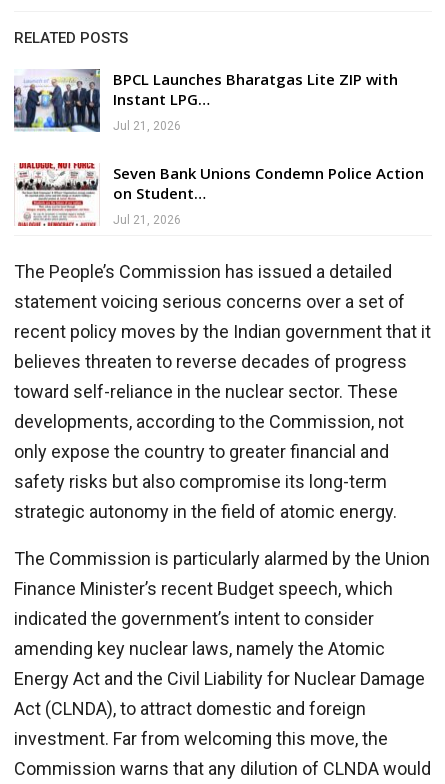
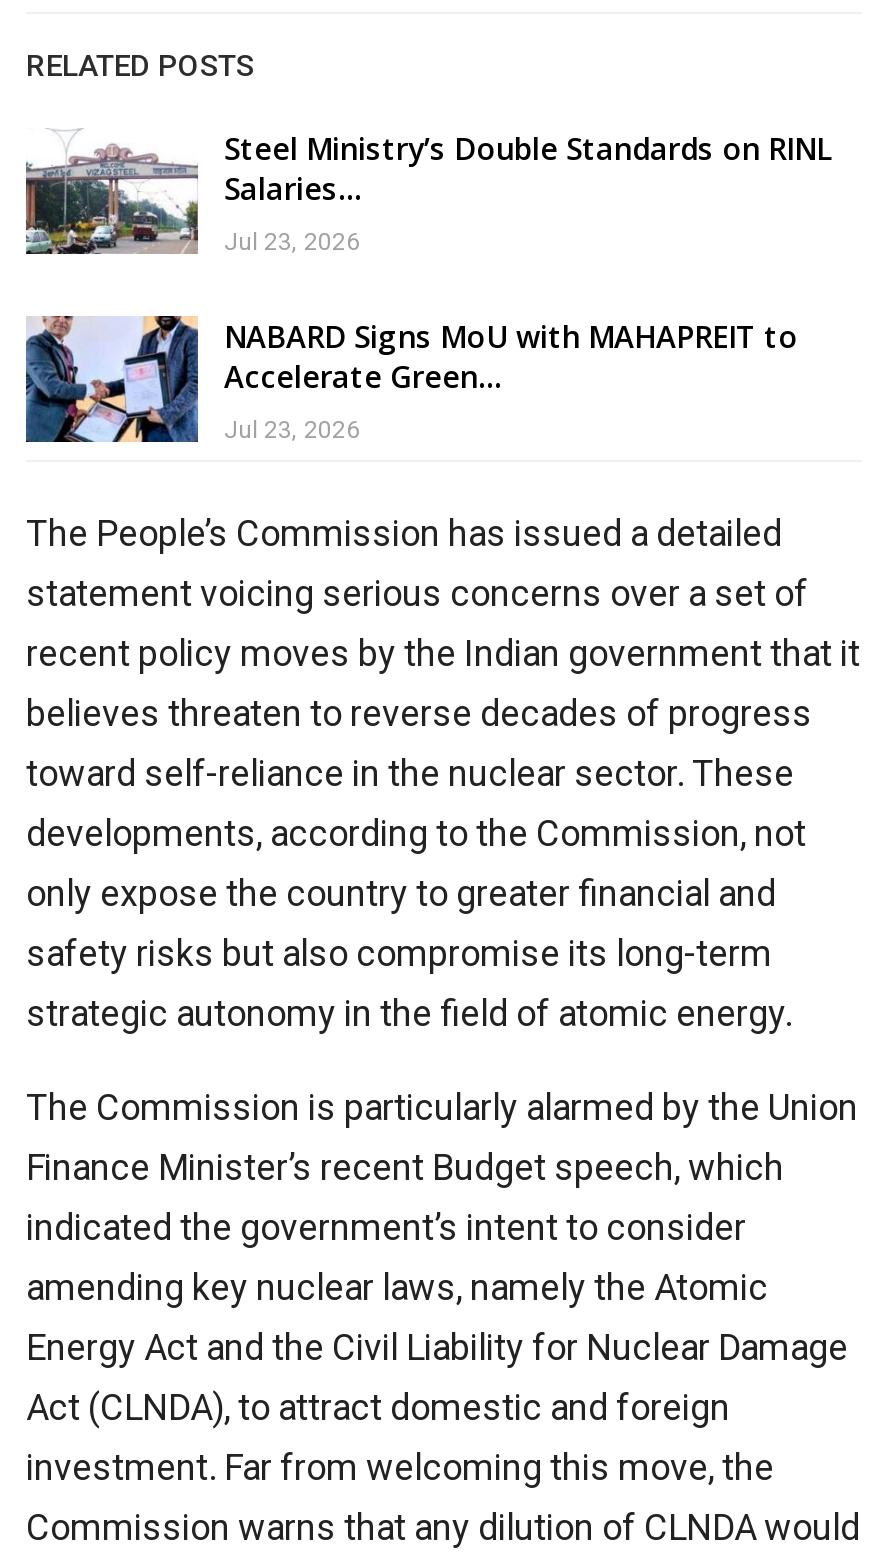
[13,68,398,133] [image] | BPCL Launches Bharatgas Lite ZIP with | Instant LPG… -> [26,127,832,256] [image] | Steel Ministry’s Double Standards on RINL | Salaries…
[113,119,181,133] Jul 21, 2026 -> [224,227,360,255] Jul 23, 2026
[14,162,424,227] [image] | Seven Bank Unions Condemn Police Action | on Student… -> [24,314,798,444] [image] | NABARD Signs MoU with MAHAPREIT to | Accelerate Green…
[113,213,181,227] Jul 21, 2026 -> [224,415,360,443] Jul 23, 2026

